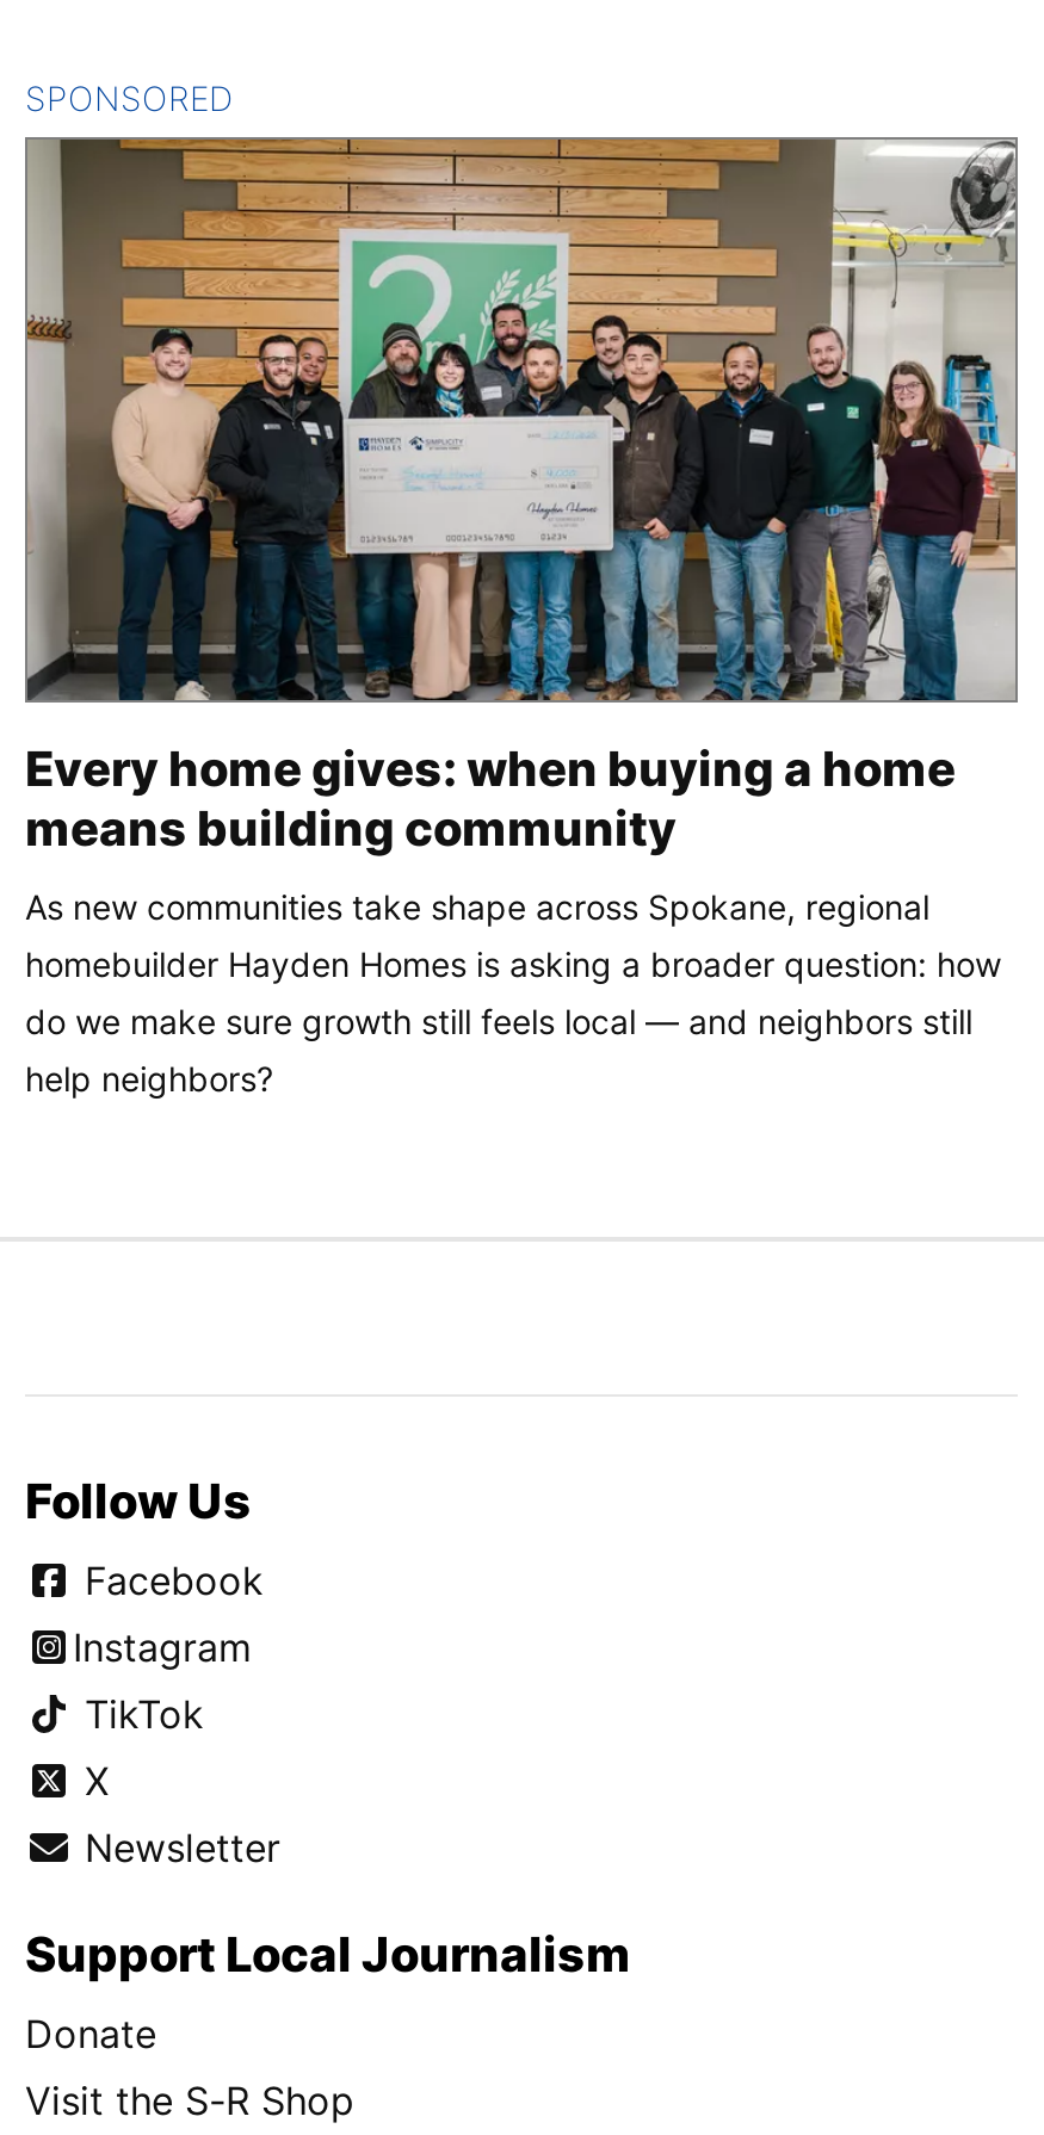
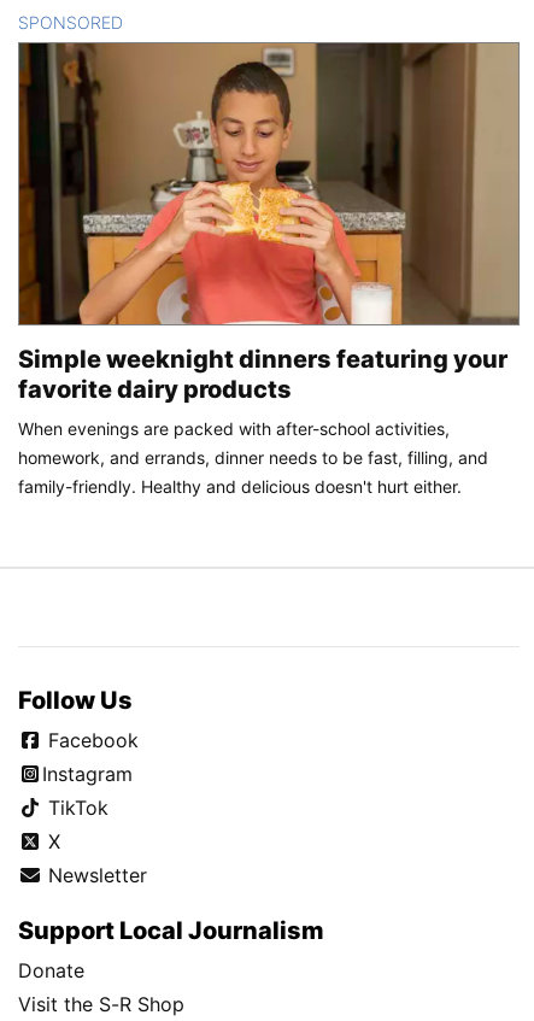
[25,137,1015,858] [image] | Every home gives: when buying a home | means building community -> [18,42,518,404] [image] | Simple weeknight dinners featuring your | favorite dairy products
[25,886,1001,1099] As new communities take shape across Spokane, regional | homebuilder Hayden Homes is asking a broader question: how | do we make sure growth still feels local — and neighbors still | help neighbors? -> [18,419,488,497] When evenings are packed with after-school activities, | homework, and errands, dinner needs to be fast, filling, and | family-friendly. Healthy and delicious doesn't hurt either.

